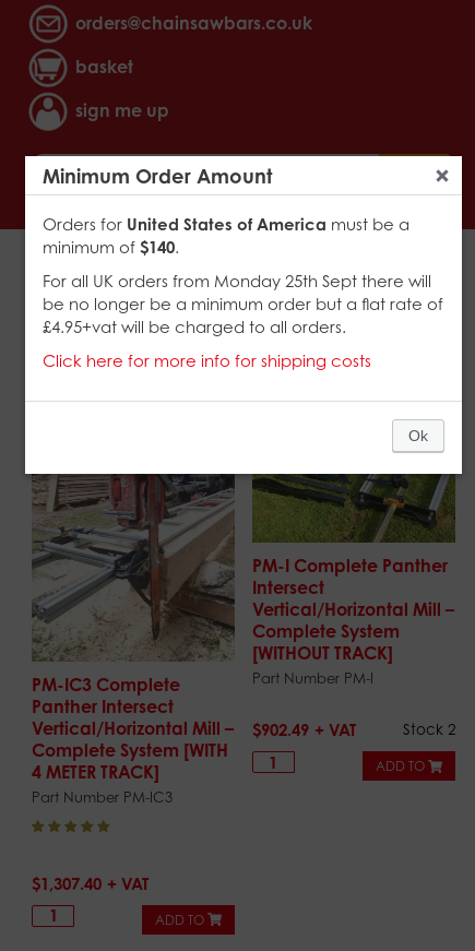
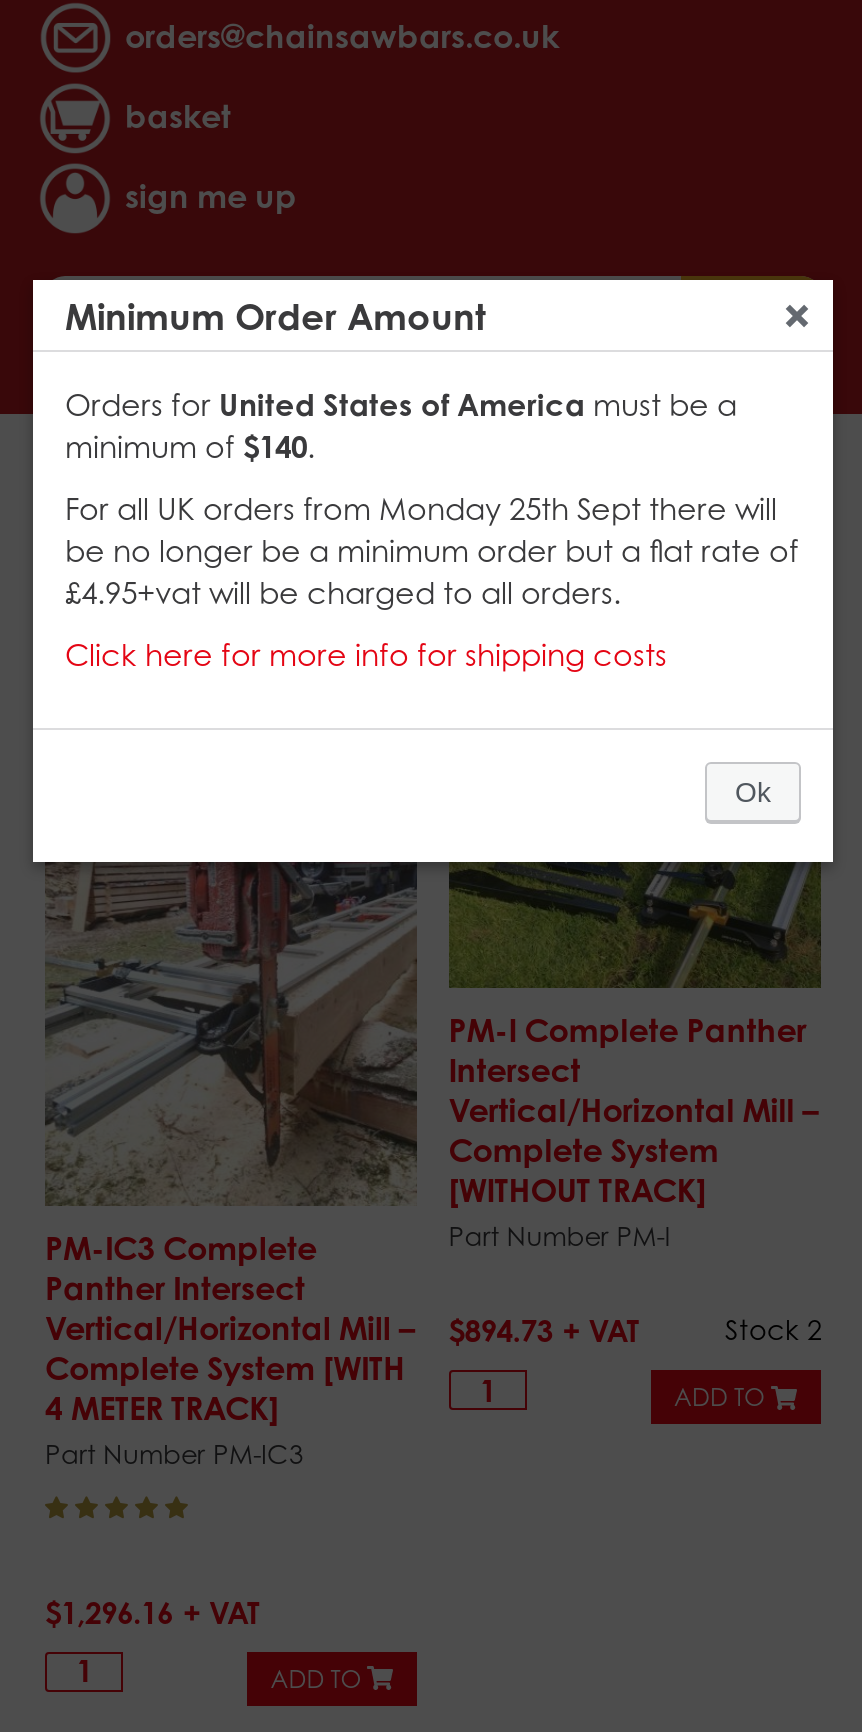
[32,717,309,740] Vertical/Horizontal Mill – $902.49 -> [45,1308,553,1350] Vertical/Horizontal Mill – $894.73
[32,873,102,894] $1,307.40 -> [45,1594,173,1632] $1,296.16

